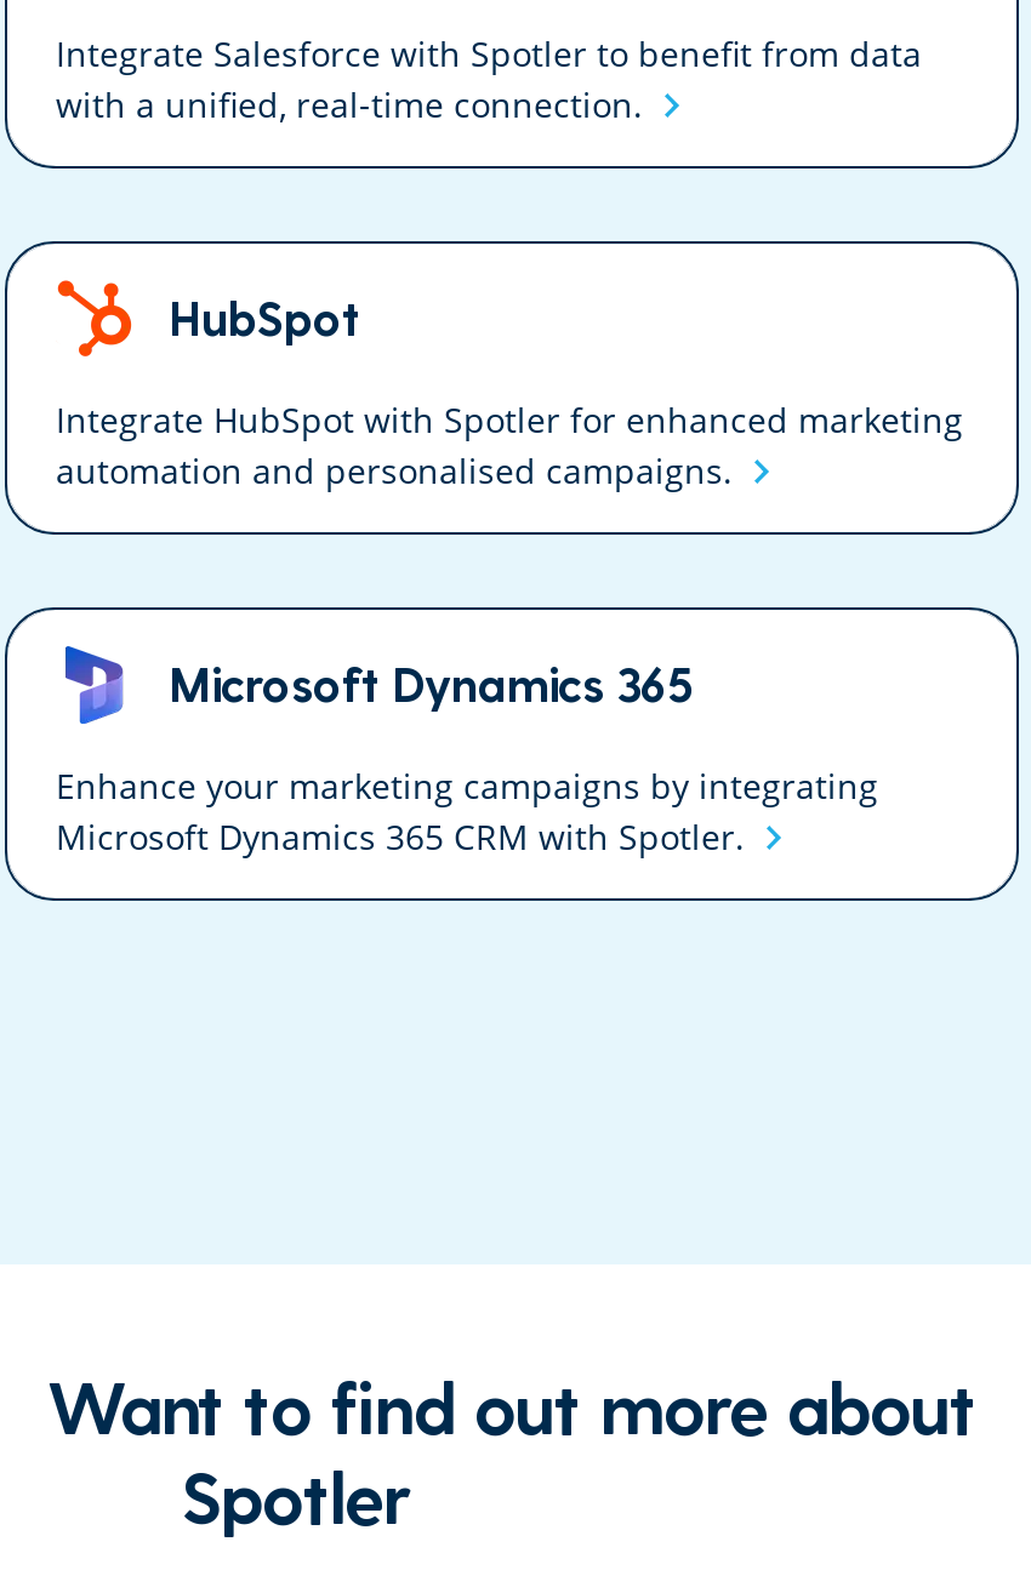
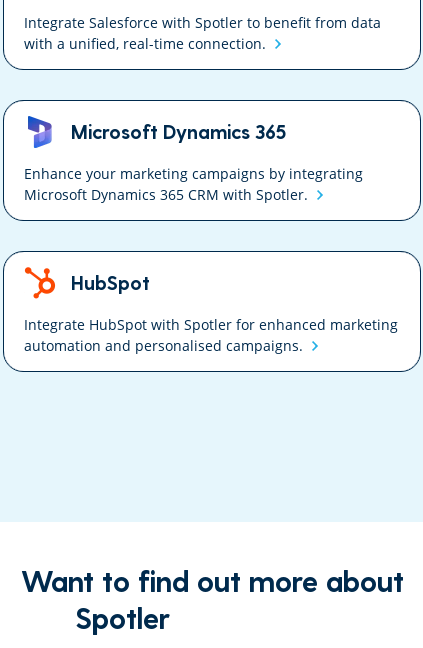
moved [56,278,963,493] -> [24,266,398,355]: [image] | HubSpot | Integrate HubSpot with Spotler for enhanced marketing | automation and personalised campaigns.
moved [56,654,878,859] -> [24,119,363,204]: Microsoft Dynamics 365 | Enhance your marketing campaigns by integrating | Microsoft Dynamics 365 CRM with Spotler.

